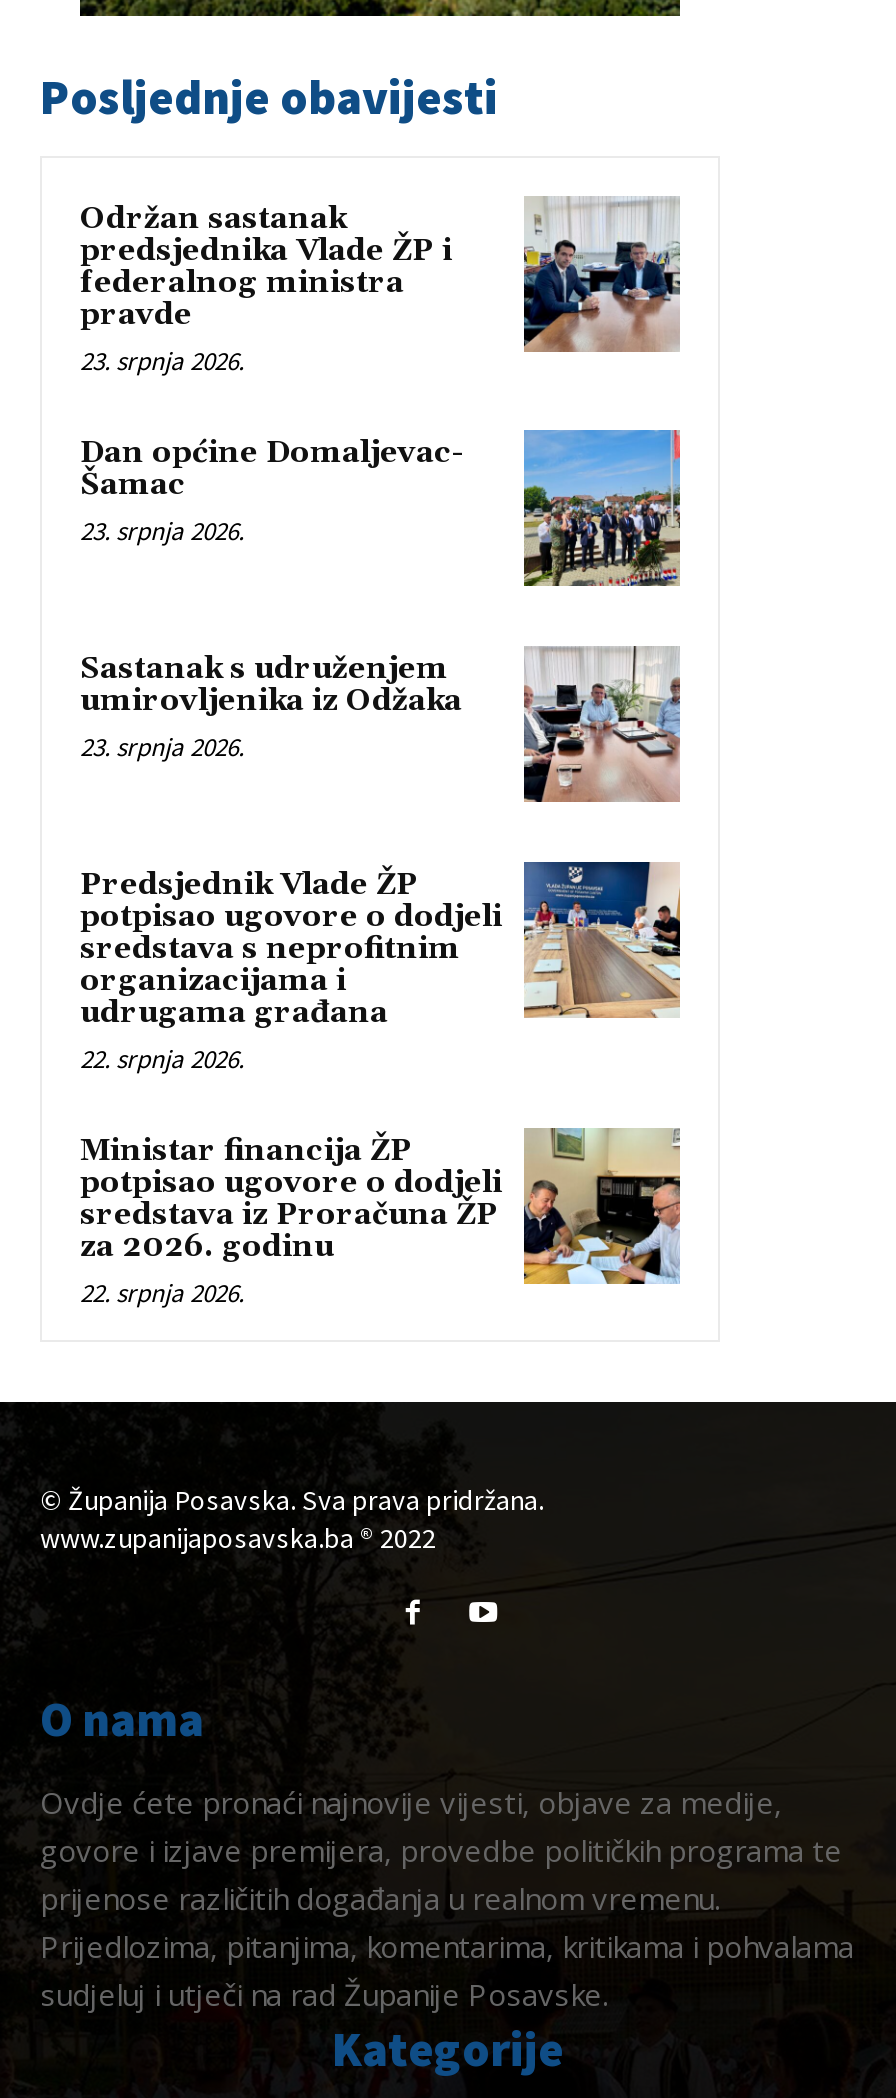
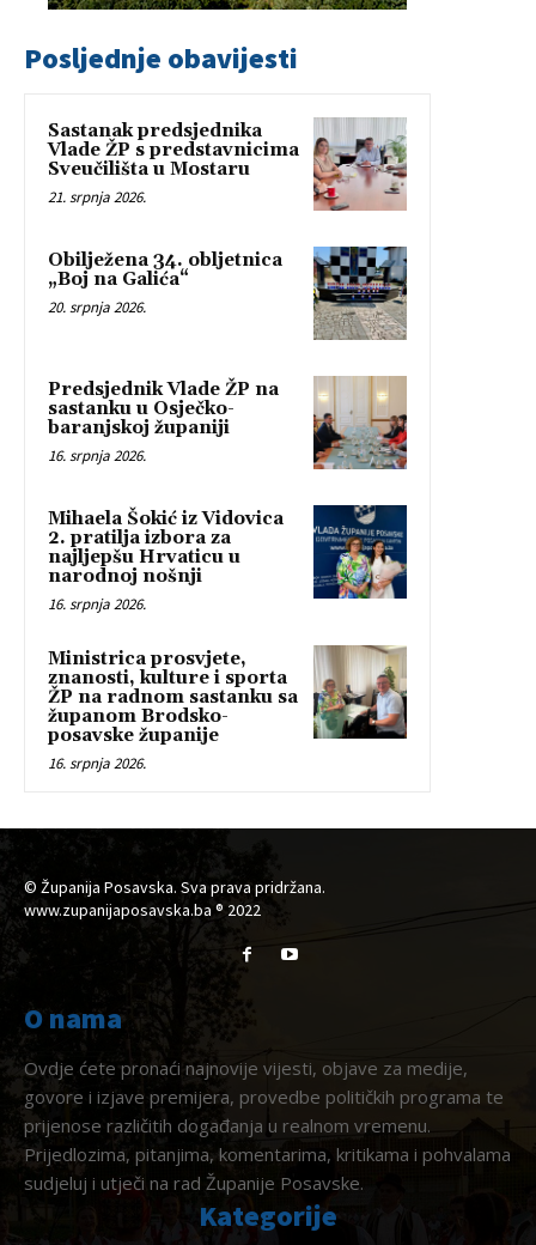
[80,200,678,378] [image] | Održan sastanak | predsjednika Vlade ŽP i | federalnog ministra | pravde | 23. srpnja 2026. -> [48,120,407,211] [image] | Sastanak predsjednika | Vlade ŽP s predstavnicima | Sveučilišta u Mostaru | 21. srpnja 2026.
[80,428,682,586] [image] | Dan općine Domaljevac- | Šamac | 23. srpnja 2026. -> [48,245,408,340] [image] | Obilježena 34. obljetnica | „Boj na Galića“ | 20. srpnja 2026.
[80,648,680,804] [image] | Sastanak s udruženjem | umirovljenika iz Odžaka | 23. srpnja 2026. -> [48,376,407,469] [image] | Predsjednik Vlade ŽP na | sastanku u Osječko- | baranjskoj županiji | 16. srpnja 2026.
[80,862,682,1076] [image] | Predsjednik Vlade ŽP | potpisao ugovore o dodjeli | sredstava s neprofitnim | organizacijama i | udrugama građana | 22. srpnja 2026. -> [48,504,408,614] [image] | Mihaela Šokić iz Vidovica | 2. pratilja izbora za | najljepšu Hrvaticu u | narodnoj nošnji | 16. srpnja 2026.
[80,1096,682,1310] [image] | Ministar financija ŽP | potpisao ugovore o dodjeli | sredstava iz Proračuna ŽP | za 2026. godinu | 22. srpnja 2026. -> [48,644,408,773] [image] | Ministrica prosvjete, | znanosti, kulture i sporta | ŽP na radnom sastanku sa | županom Brodsko- | posavske županije | 16. srpnja 2026.

